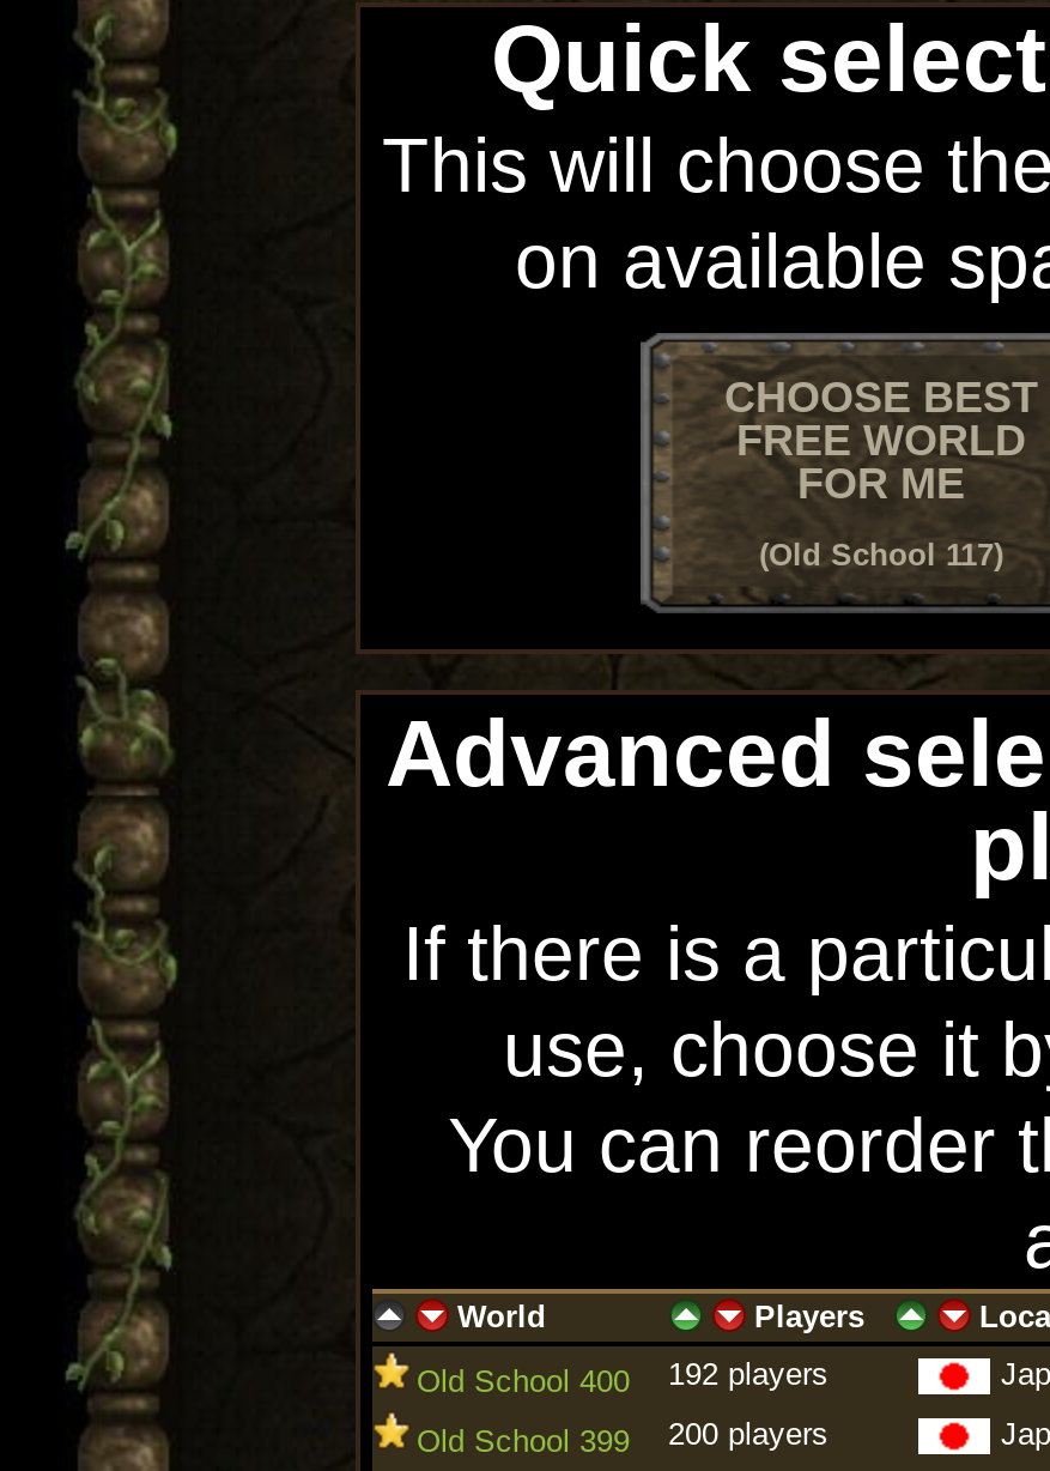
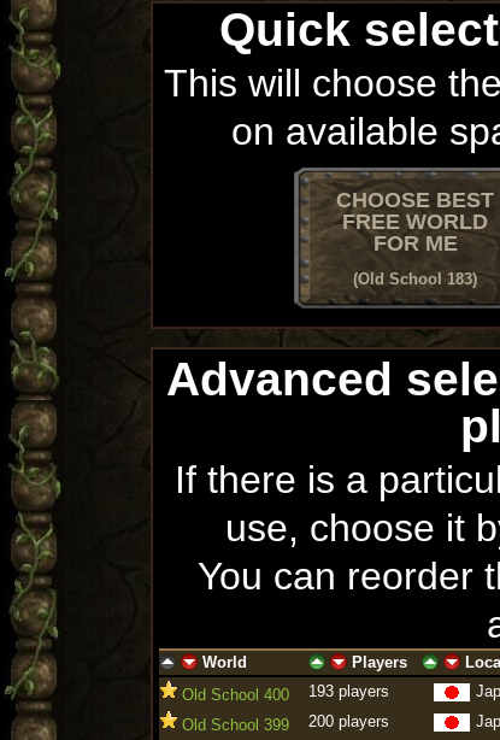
[759,537,1003,573] (Old School 117) -> [353,270,477,288] (Old School 183)
[417,1356,829,1399] Old School 400 192 players -> [181,682,389,704] Old School 400 193 players

